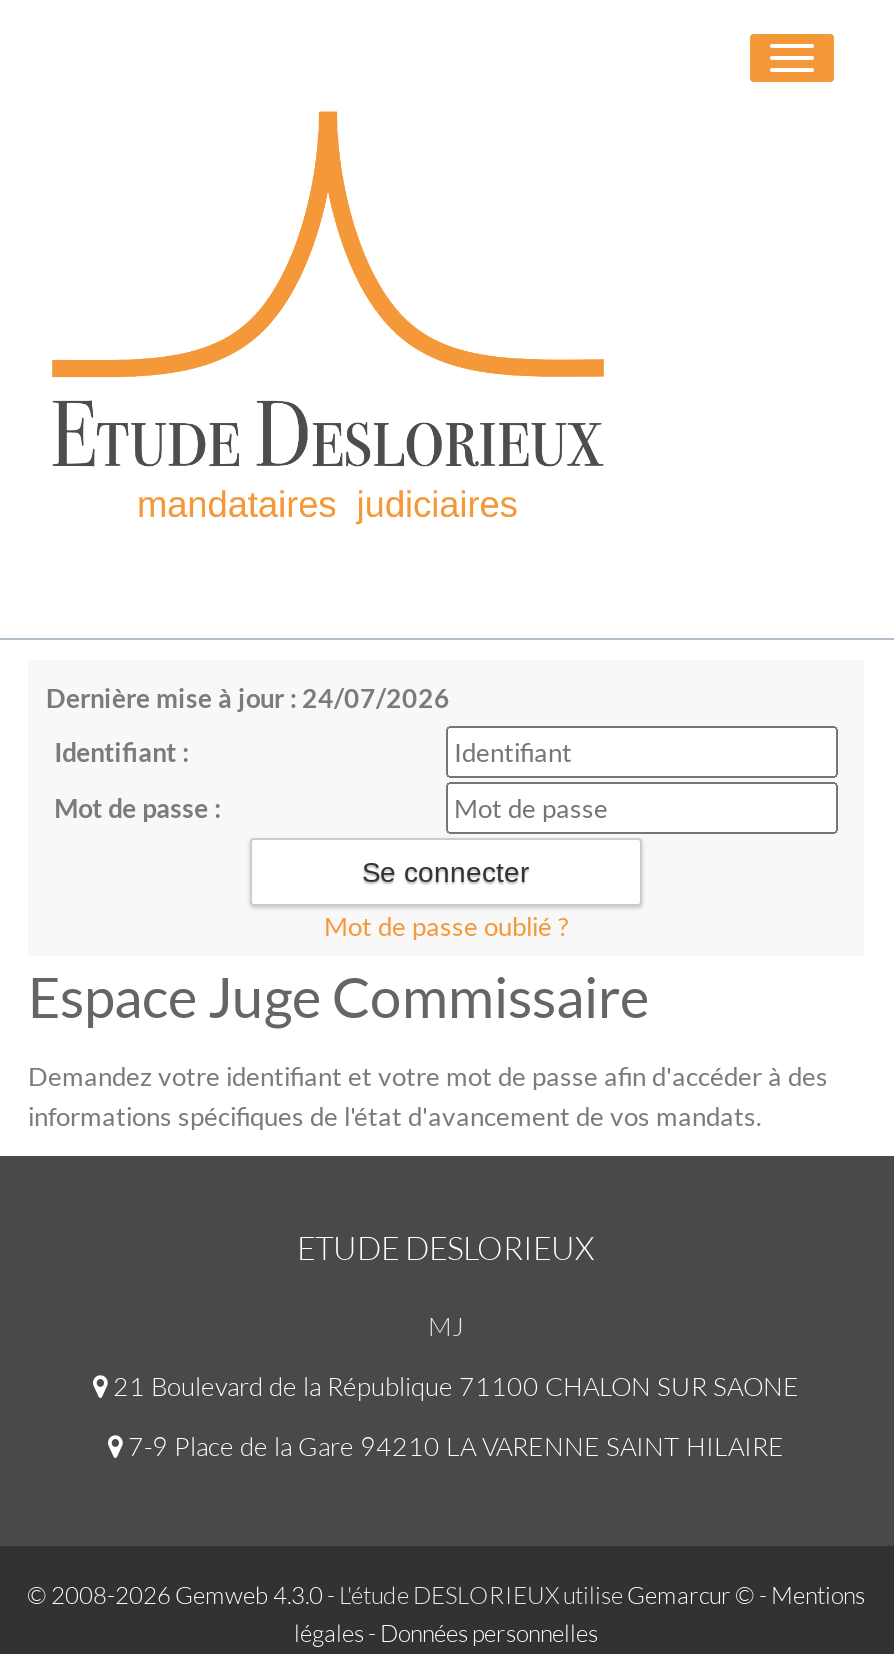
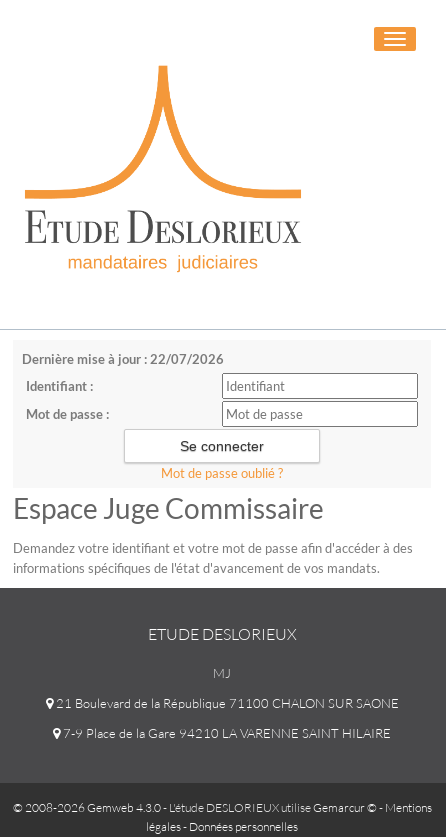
[46,682,450,714] Dernière mise à jour : 24/07/2026 -> [22,351,224,367] Dernière mise à jour : 22/07/2026

